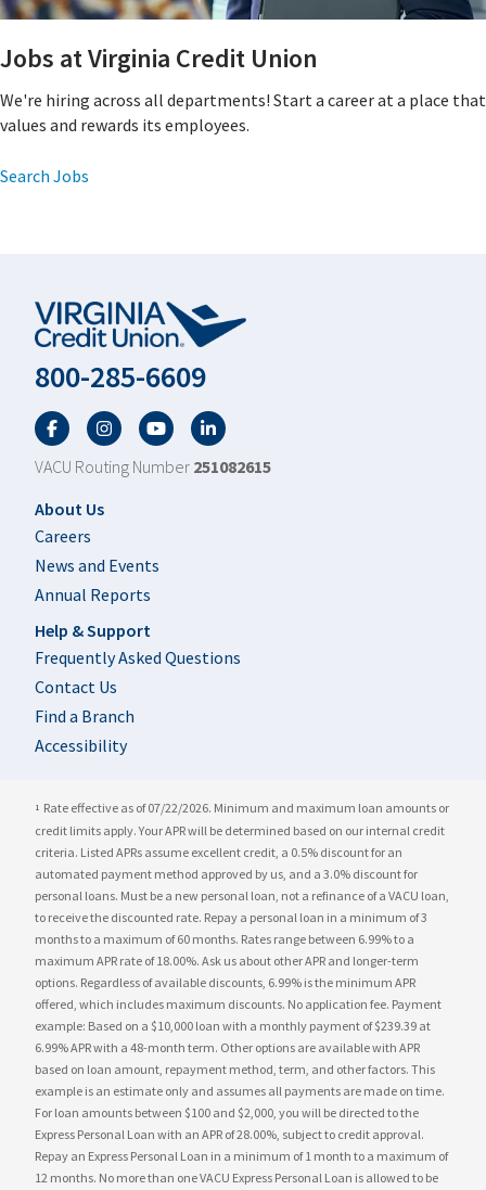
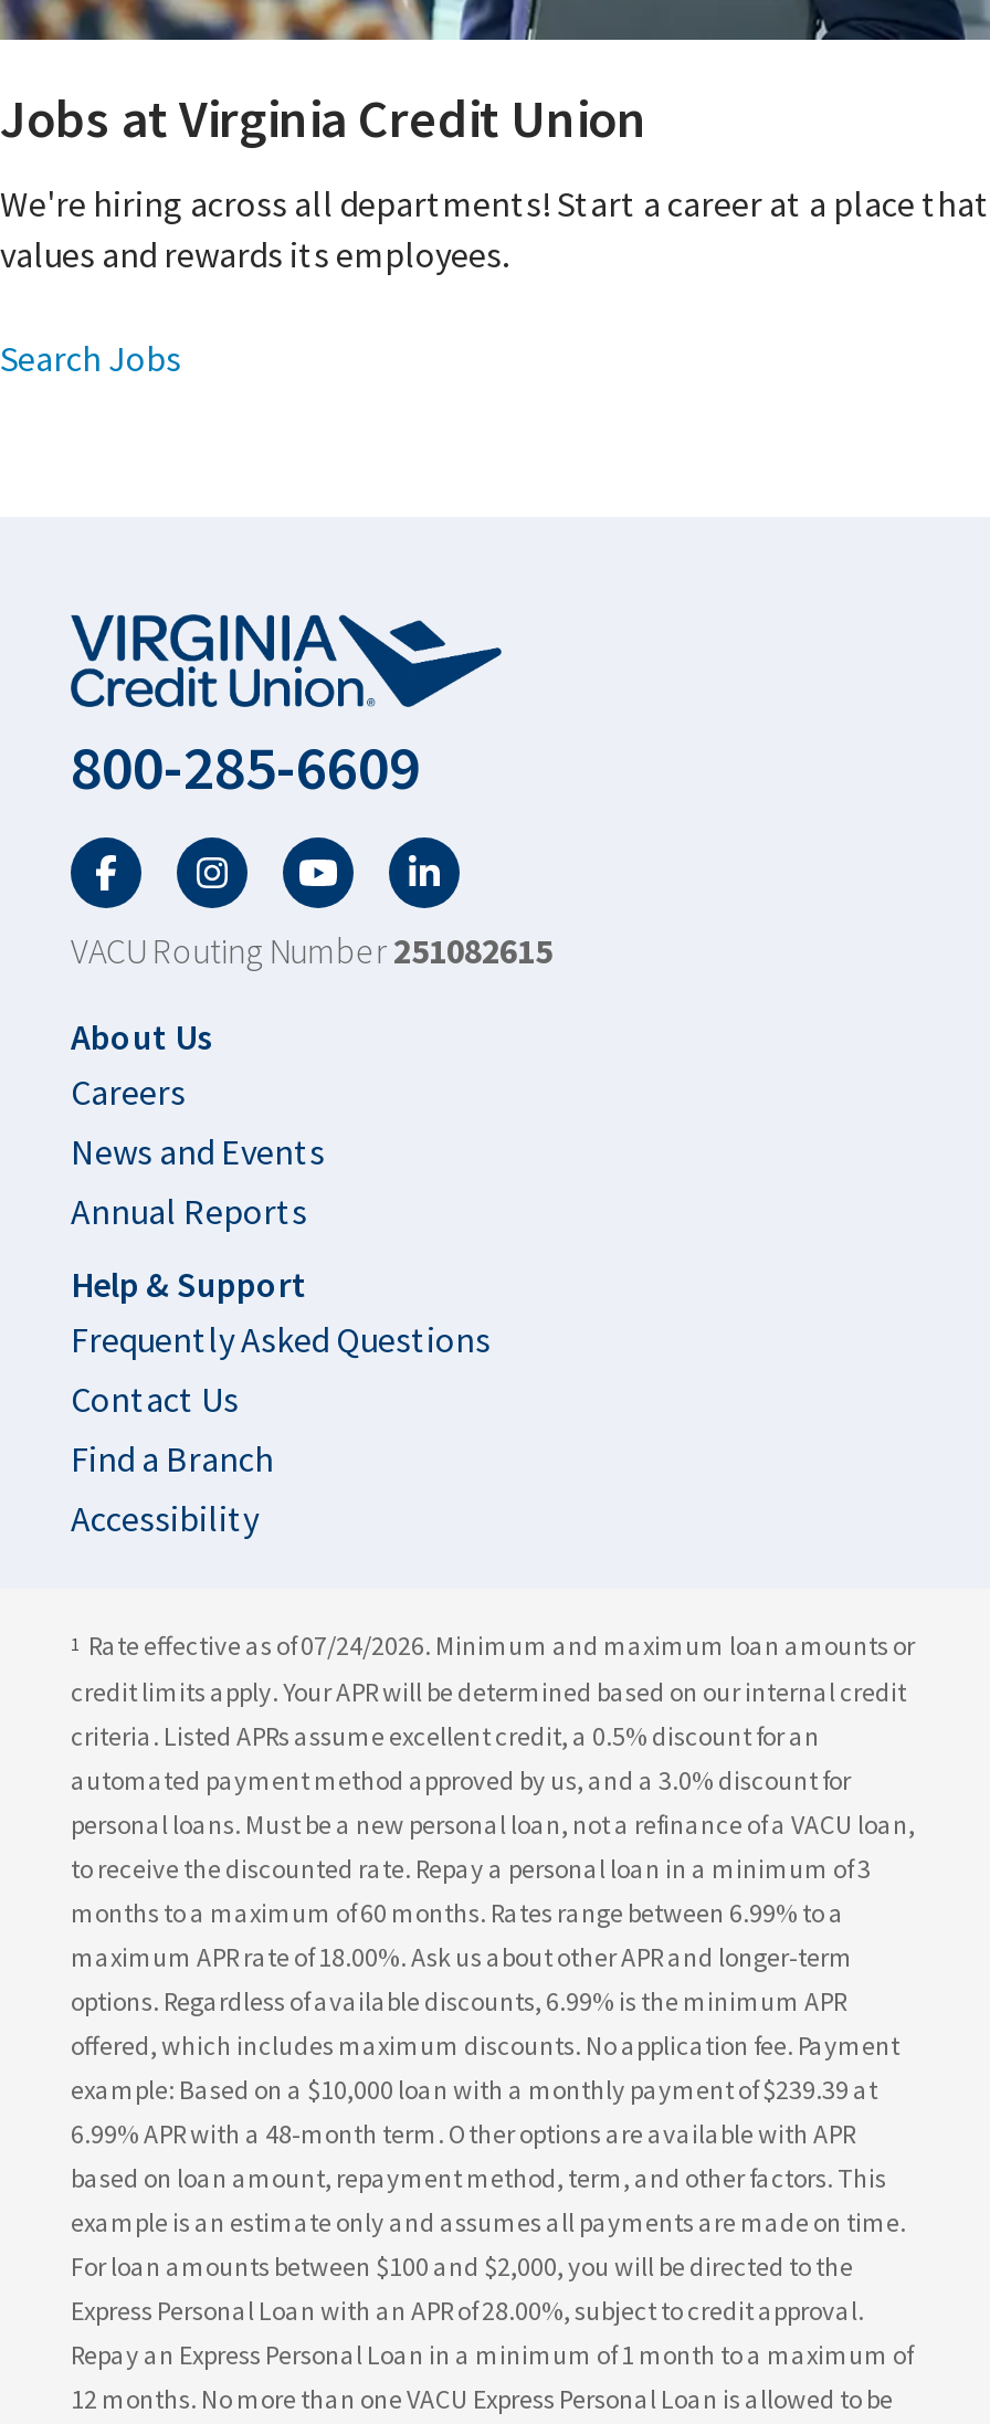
[35,800,449,816] 1 Rate effective as of 07/22/2026. Minimum and maximum loan amounts or -> [71,1629,915,1662] 1 Rate effective as of 07/24/2026. Minimum and maximum loan amounts or

